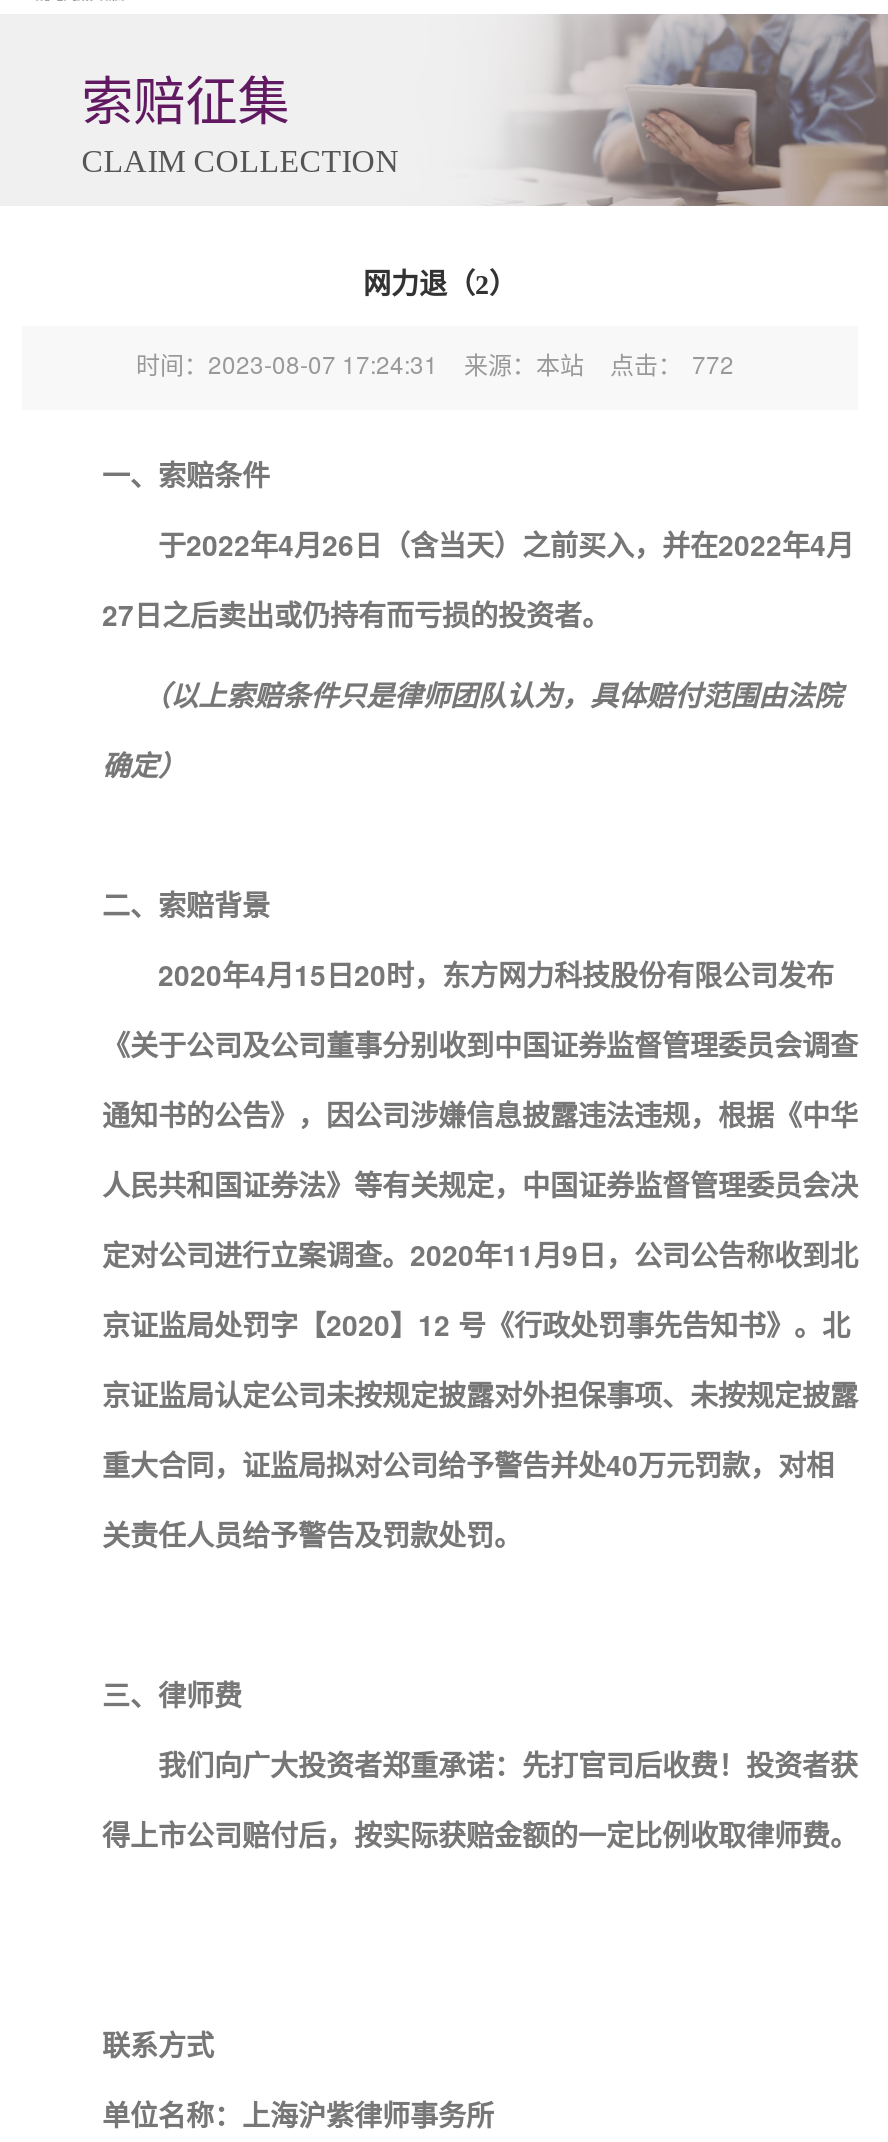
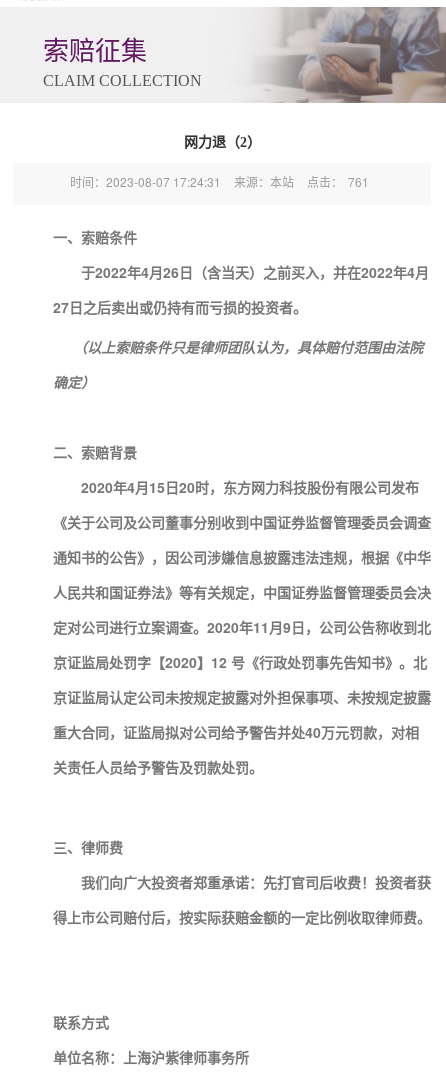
[136,346,734,380] 时间：2023-08-07 17:24:31 来源：本站 点击： 772 -> [70,173,369,190] 时间：2023-08-07 17:24:31 来源：本站 点击： 761

